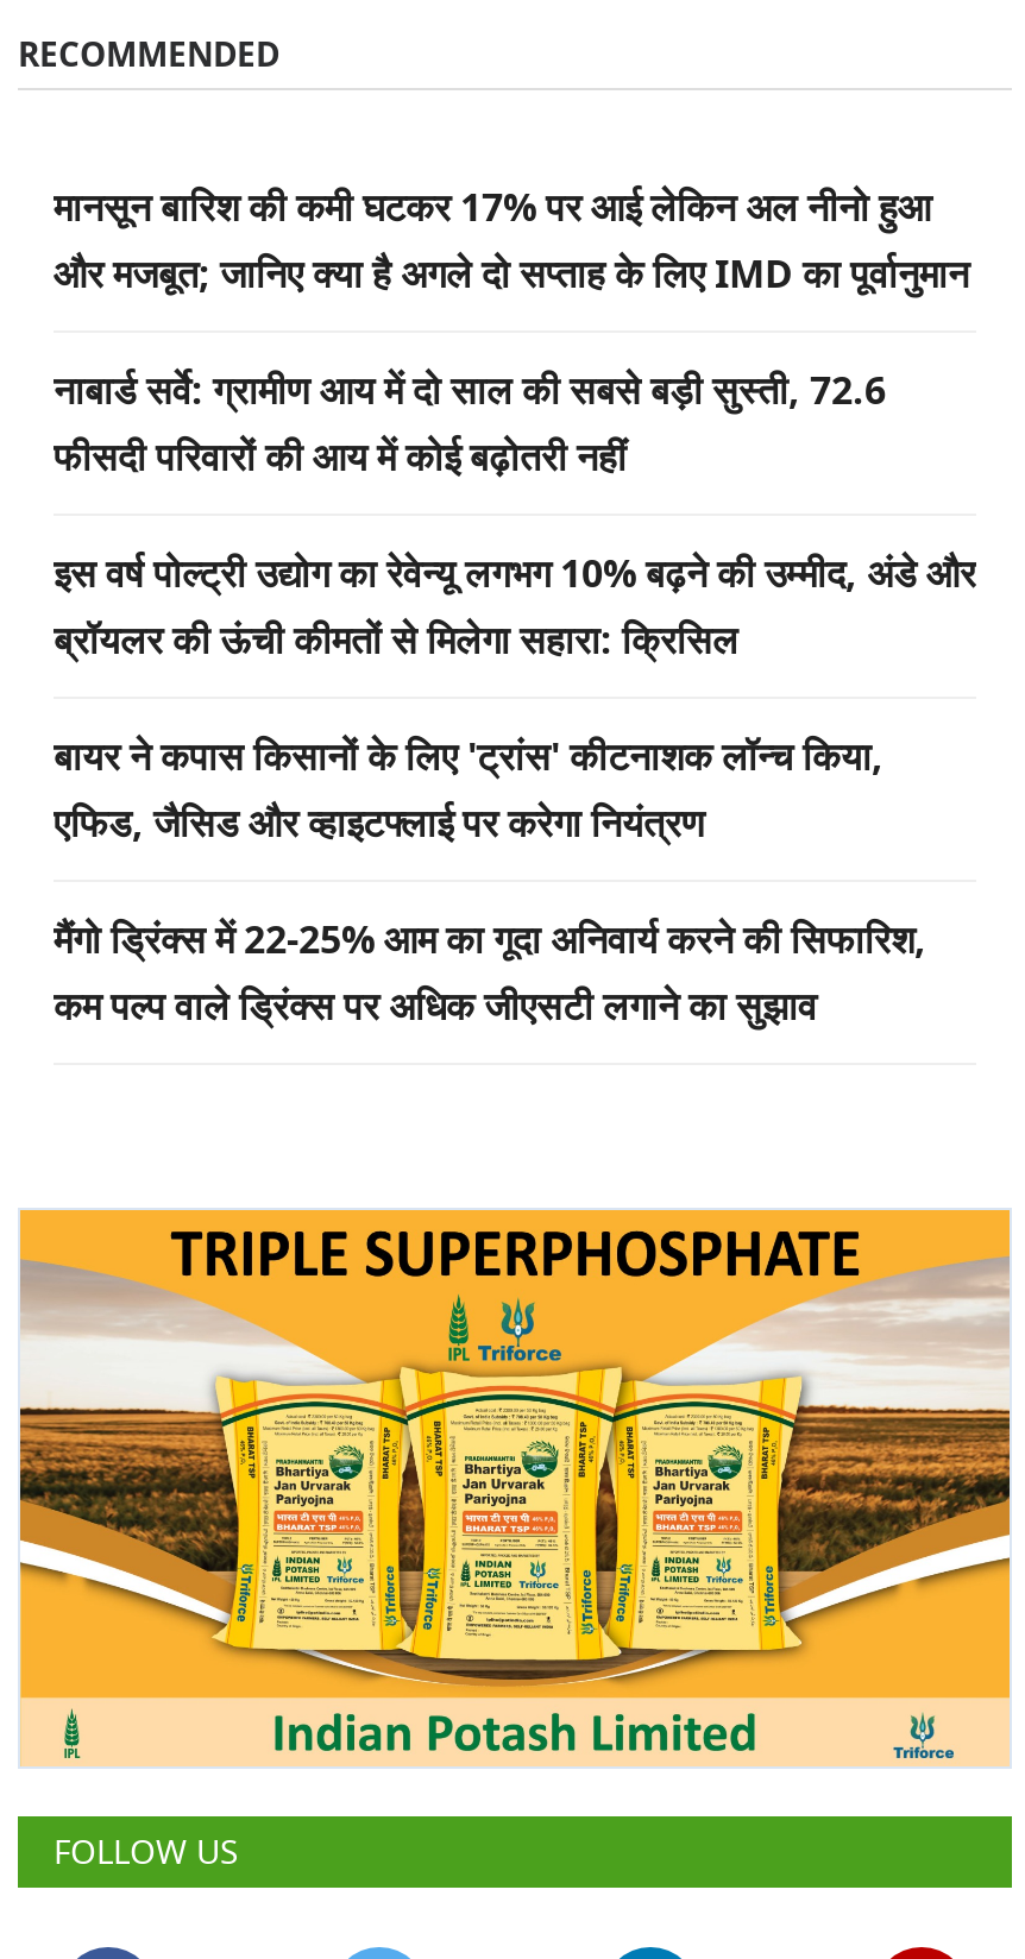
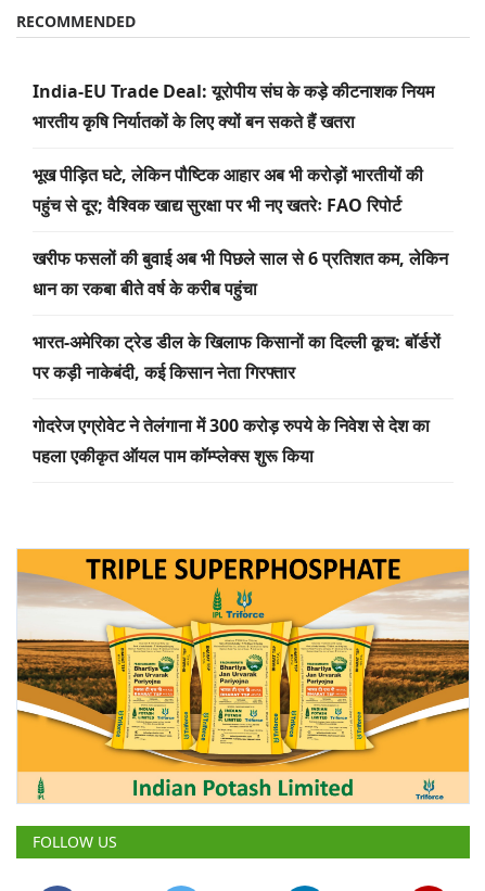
[54,180,969,299] मानसून बारिश की कमी घटकर 17% पर आई लेकिन अल नीनो हुआ | और मजबूत; जानिए क्या है अगले दो सप्ताह के लिए IMD का पूर्वानुमान -> [33,79,434,133] India-EU Trade Deal: यूरोपीय संघ के कड़े कीटनाशक नियम | भारतीय कृषि निर्यातकों के लिए क्यों बन सकते हैं खतरा
[54,363,886,482] नाबार्ड सर्वे: ग्रामीण आय में दो साल की सबसे बड़ी सुस्ती, 72.6 | फीसदी परिवारों की आय में कोई बढ़ोतरी नहीं -> [33,163,423,217] भूख पीड़ित घटे, लेकिन पौष्टिक आहार अब भी करोड़ों भारतीयों की | पहुंच से दूर; वैश्विक खाद्य सुरक्षा पर भी नए खतरेः FAO रिपोर्ट
[54,546,976,665] इस वर्ष पोल्ट्री उद्योग का रेवेन्यू लगभग 10% बढ़ने की उम्मीद, अंडे और | ब्रॉयलर की ऊंची कीमतों से मिलेगा सहारा: क्रिसिल -> [33,246,448,300] खरीफ फसलों की बुवाई अब भी पिछले साल से 6 प्रतिशत कम, लेकिन | धान का रकबा बीते वर्ष के करीब पहुंचा
[54,729,883,848] बायर ने कपास किसानों के लिए 'ट्रांस' कीटनाशक लॉन्च किया, | एफिड, जैसिड और व्हाइटफ्लाई पर करेगा नियंत्रण -> [33,330,441,384] भारत-अमेरिका ट्रेड डील के खिलाफ किसानों का दिल्ली कूच: बॉर्डरों | पर कड़ी नाकेबंदी, कई किसान नेता गिरफ्तार
[54,912,926,1031] मैंगो ड्रिंक्स में 22-25% आम का गूदा अनिवार्य करने की सिफारिश, | कम पल्प वाले ड्रिंक्स पर अधिक जीएसटी लगाने का सुझाव -> [33,413,430,468] गोदरेज एग्रोवेट ने तेलंगाना में 300 करोड़ रुपये के निवेश से देश का | पहला एकीकृत ऑयल पाम कॉम्प्लेक्स शुरू किया

